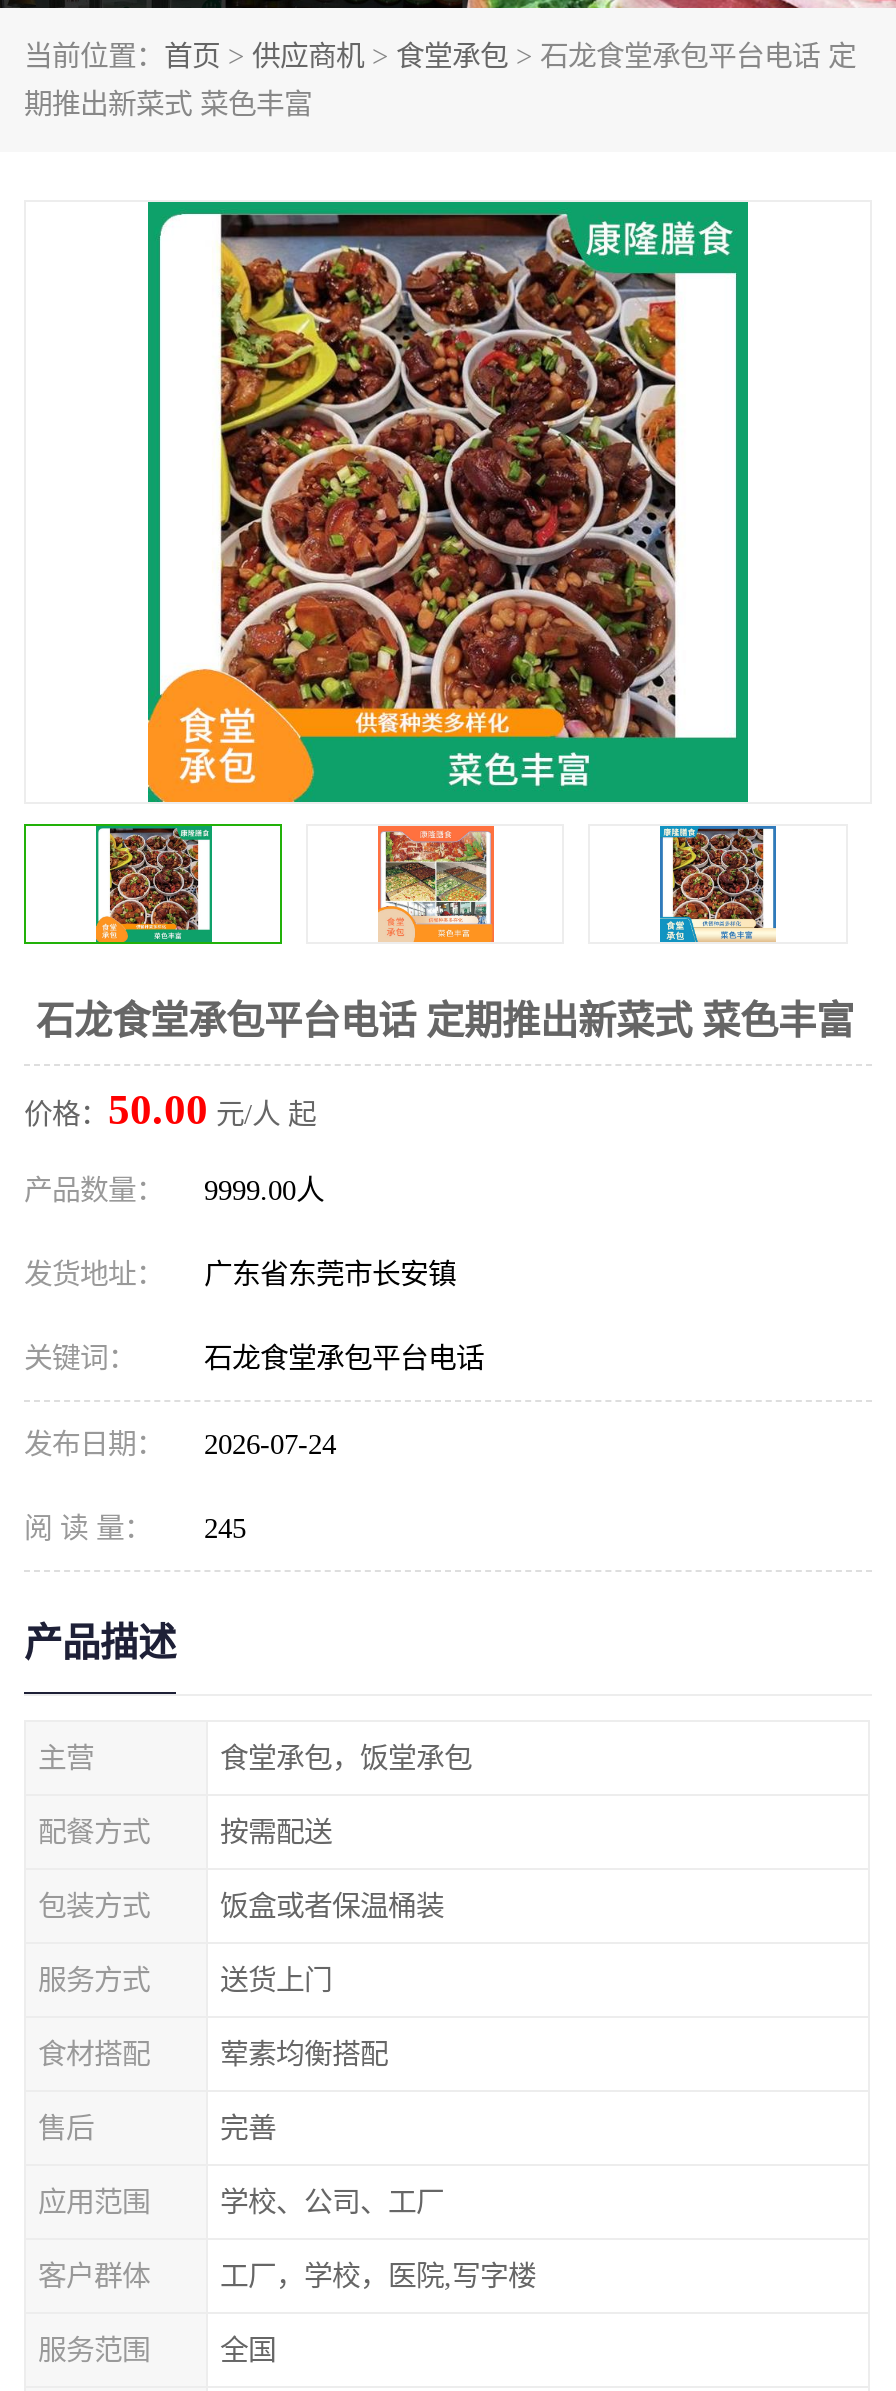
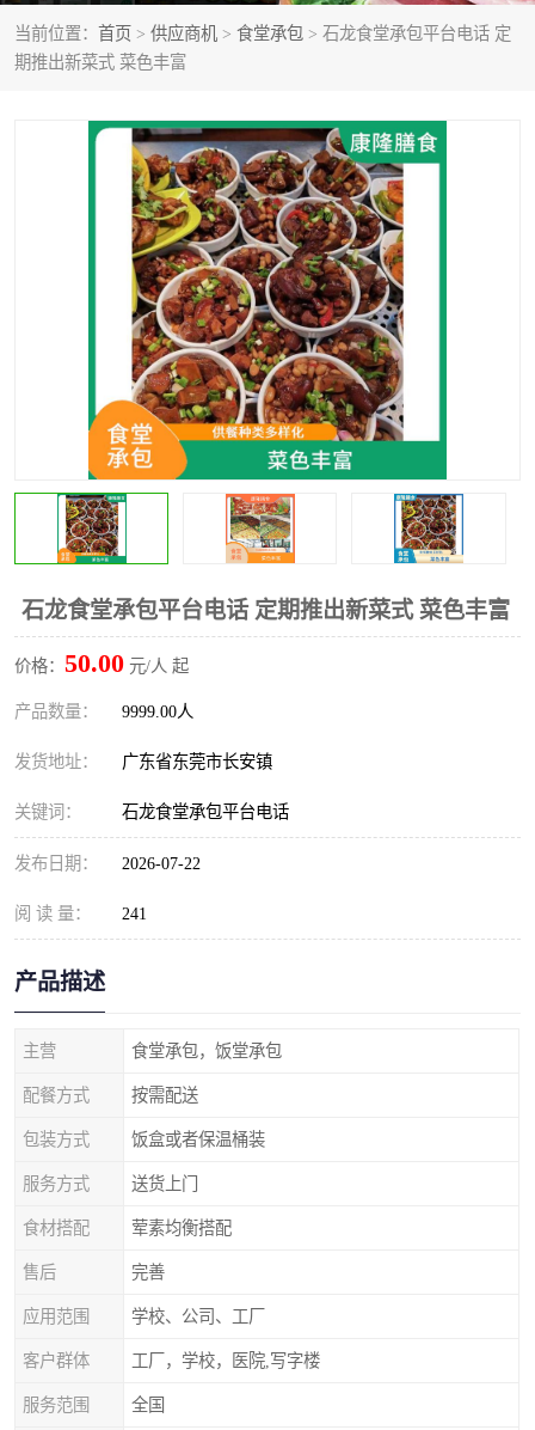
[24,1428,336,1460] 发布日期： 2026-07-24 -> [14,854,201,873] 发布日期： 2026-07-22
[24,1512,246,1544] 阅 读 量： 245 -> [14,904,147,923] 阅 读 量： 241

